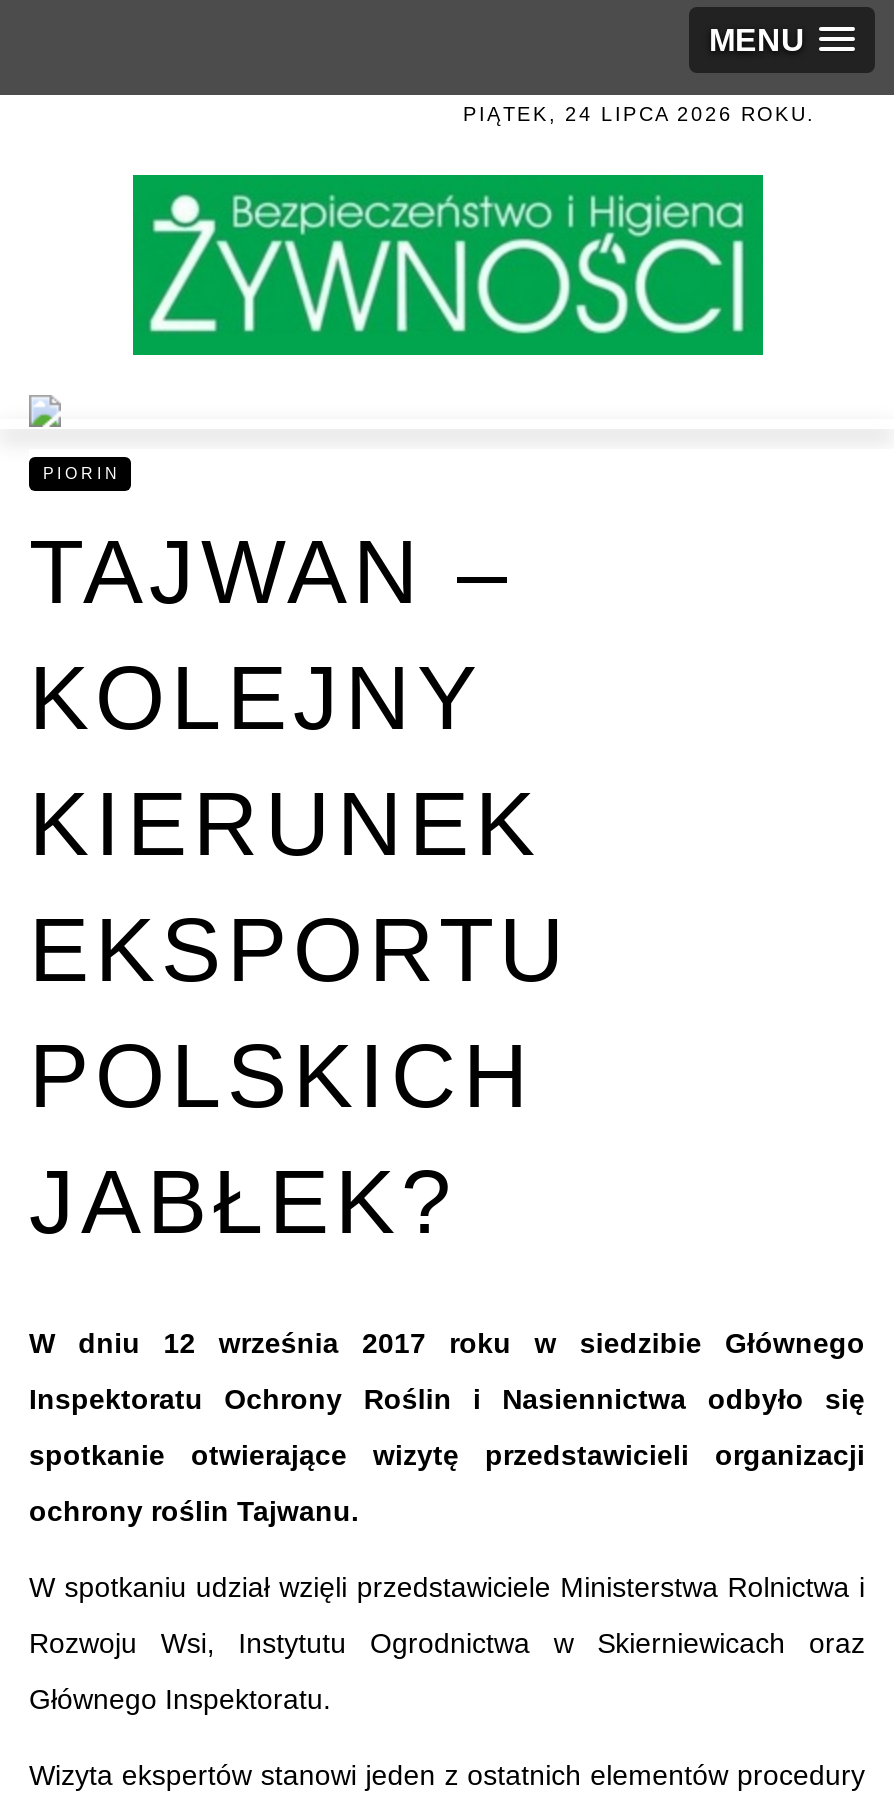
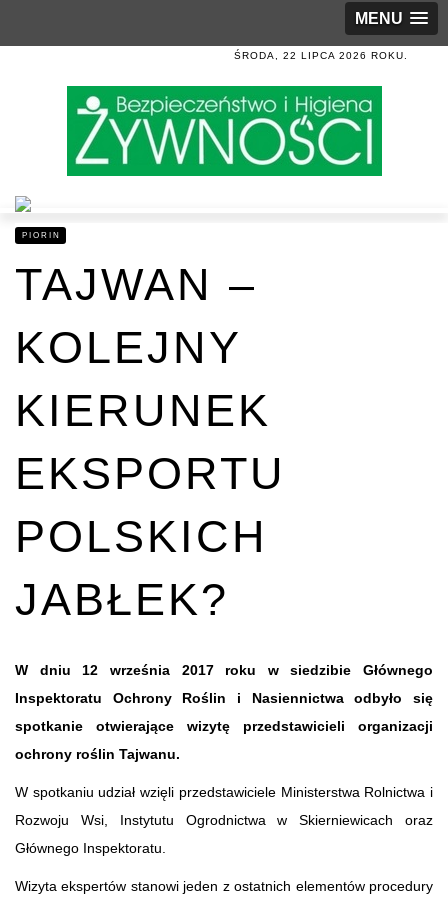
[463,103,815,125] PIĄTEK, 24 LIPCA 2026 ROKU. -> [234,50,408,61] ŚRODA, 22 LIPCA 2026 ROKU.

